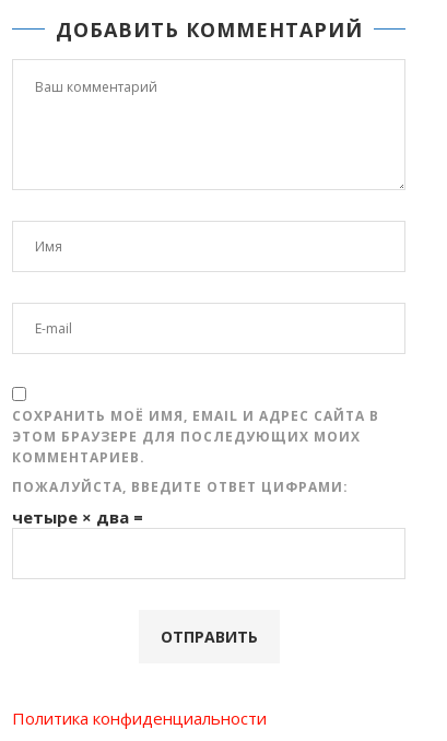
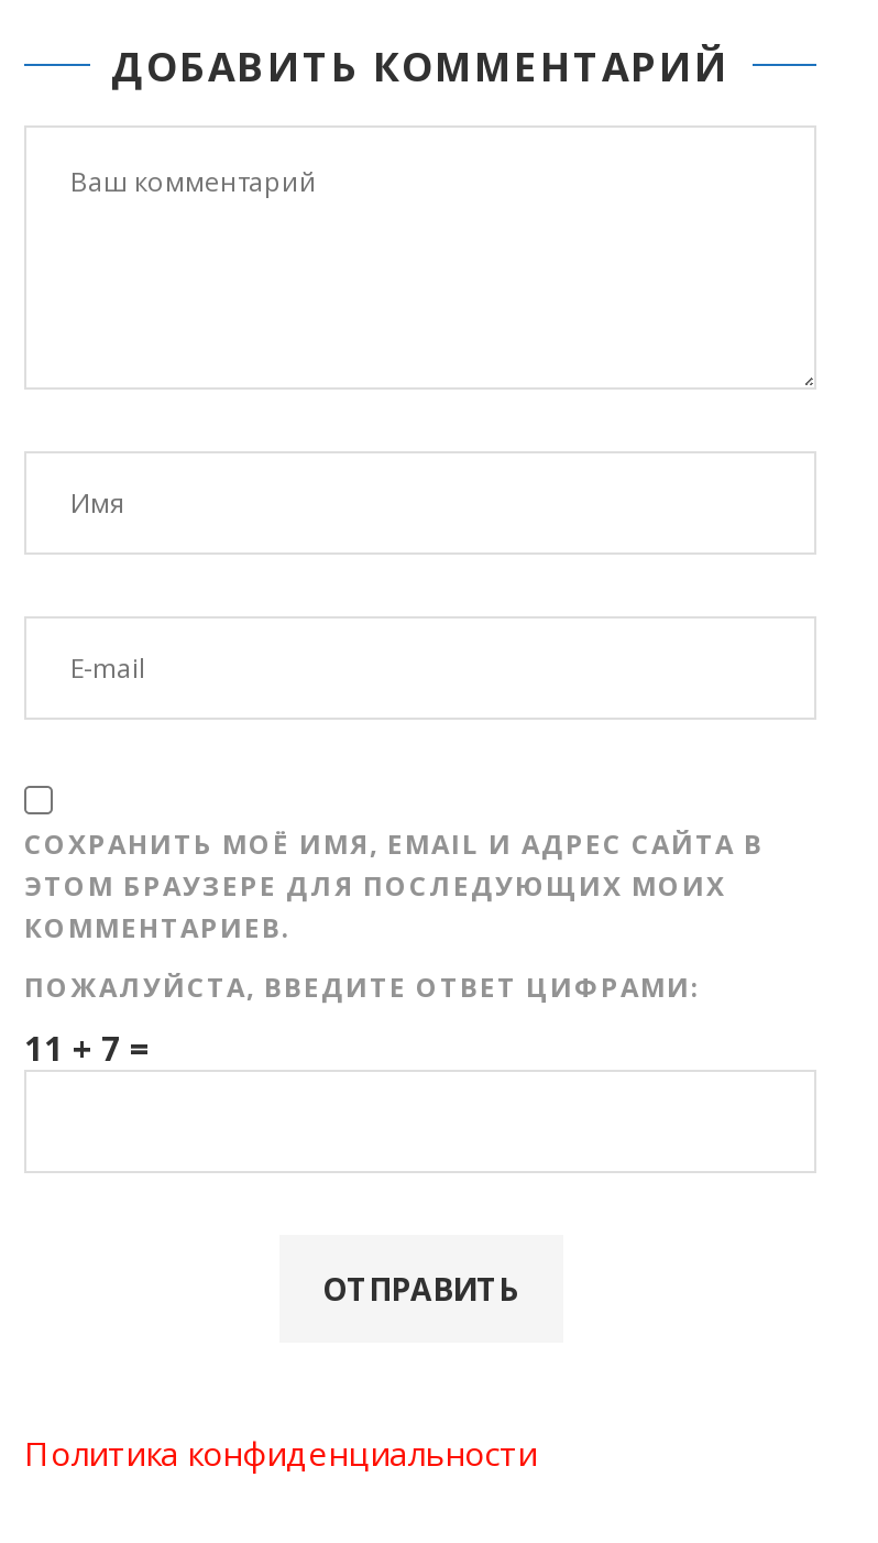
[12,506,143,528] четыре × два = -> [24,1024,150,1068] 11 + 7 =

